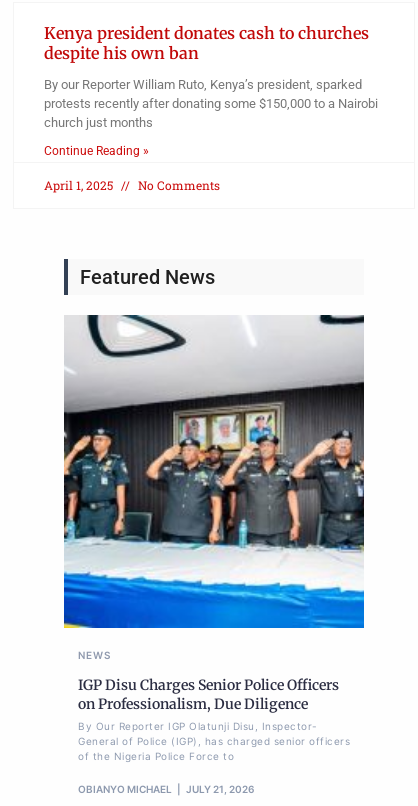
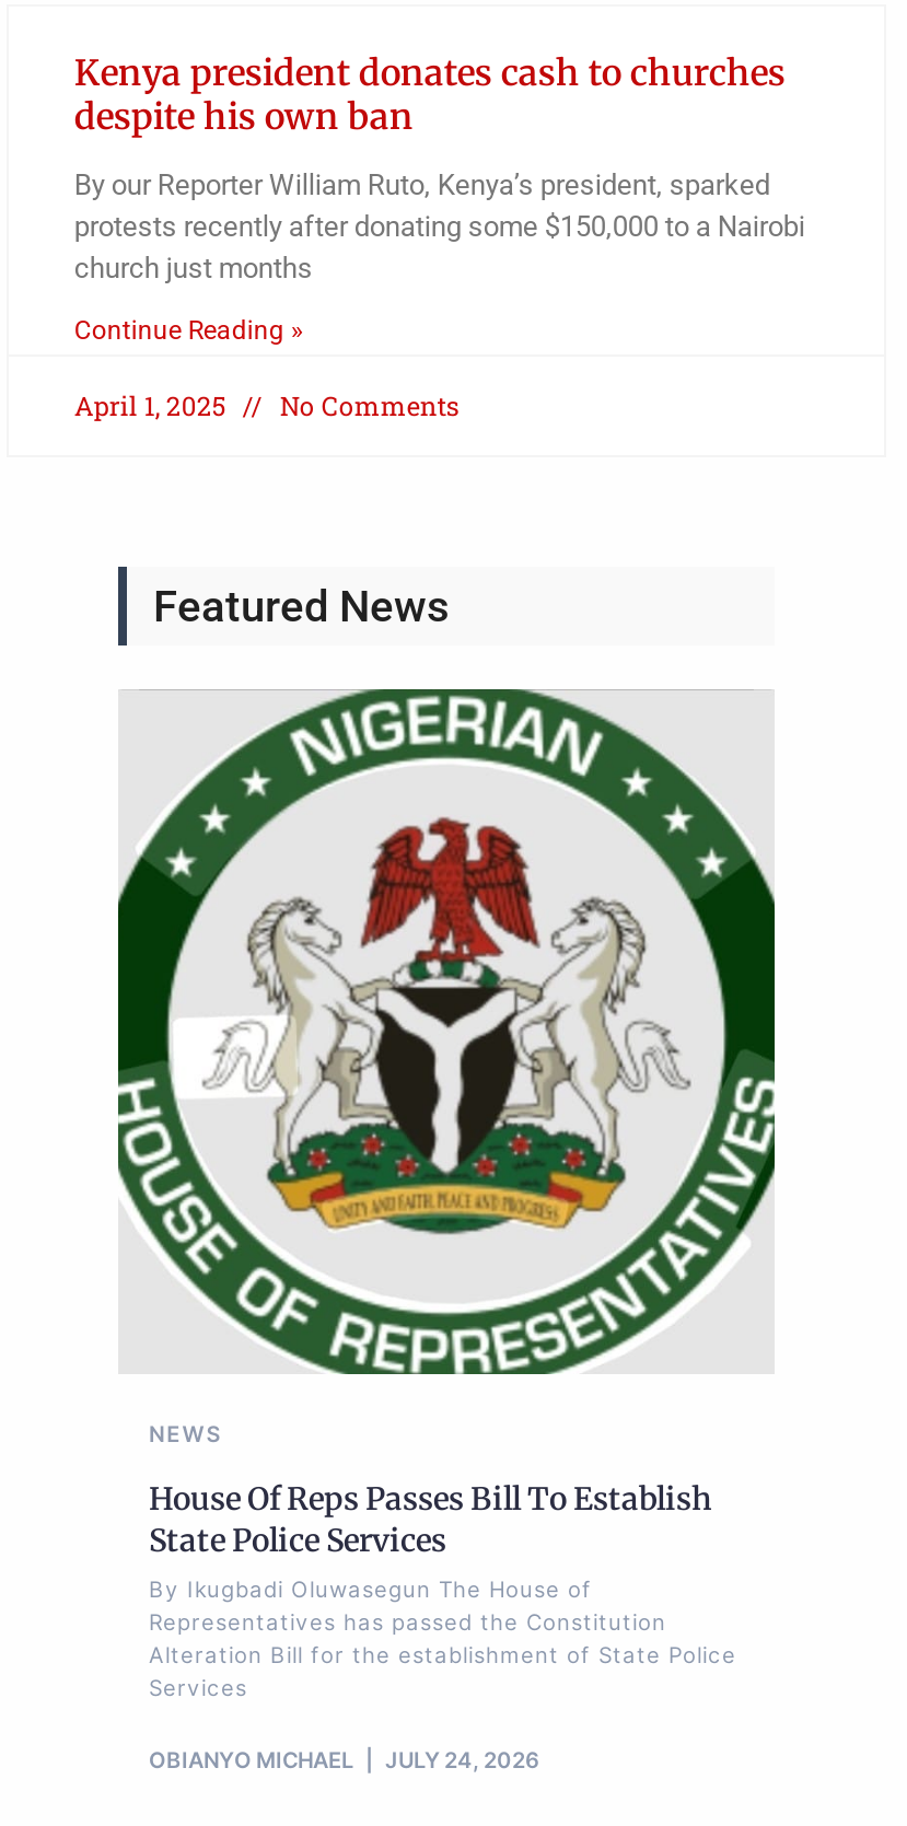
[63,314,365,629] [image] -> [116,687,777,1376] [image]
[78,676,350,762] IGP Disu Charges Senior Police Officers | on Professionalism, Due Diligence | By Our Reporter IGP Olatunji Disu, Inspector- | General of Police (IGP), has charged senior officers | of the Nigeria Police Force to -> [149,1480,736,1701] House Of Reps Passes Bill To Establish | State Police Services | By Ikugbadi Oluwasegun The House of | Representatives has passed the Constitution | Alteration Bill for the establishment of State Police | Services
[78,783,254,795] OBIANYO MICHAEL JULY 21, 2026 -> [149,1747,538,1773] OBIANYO MICHAEL JULY 24, 2026

